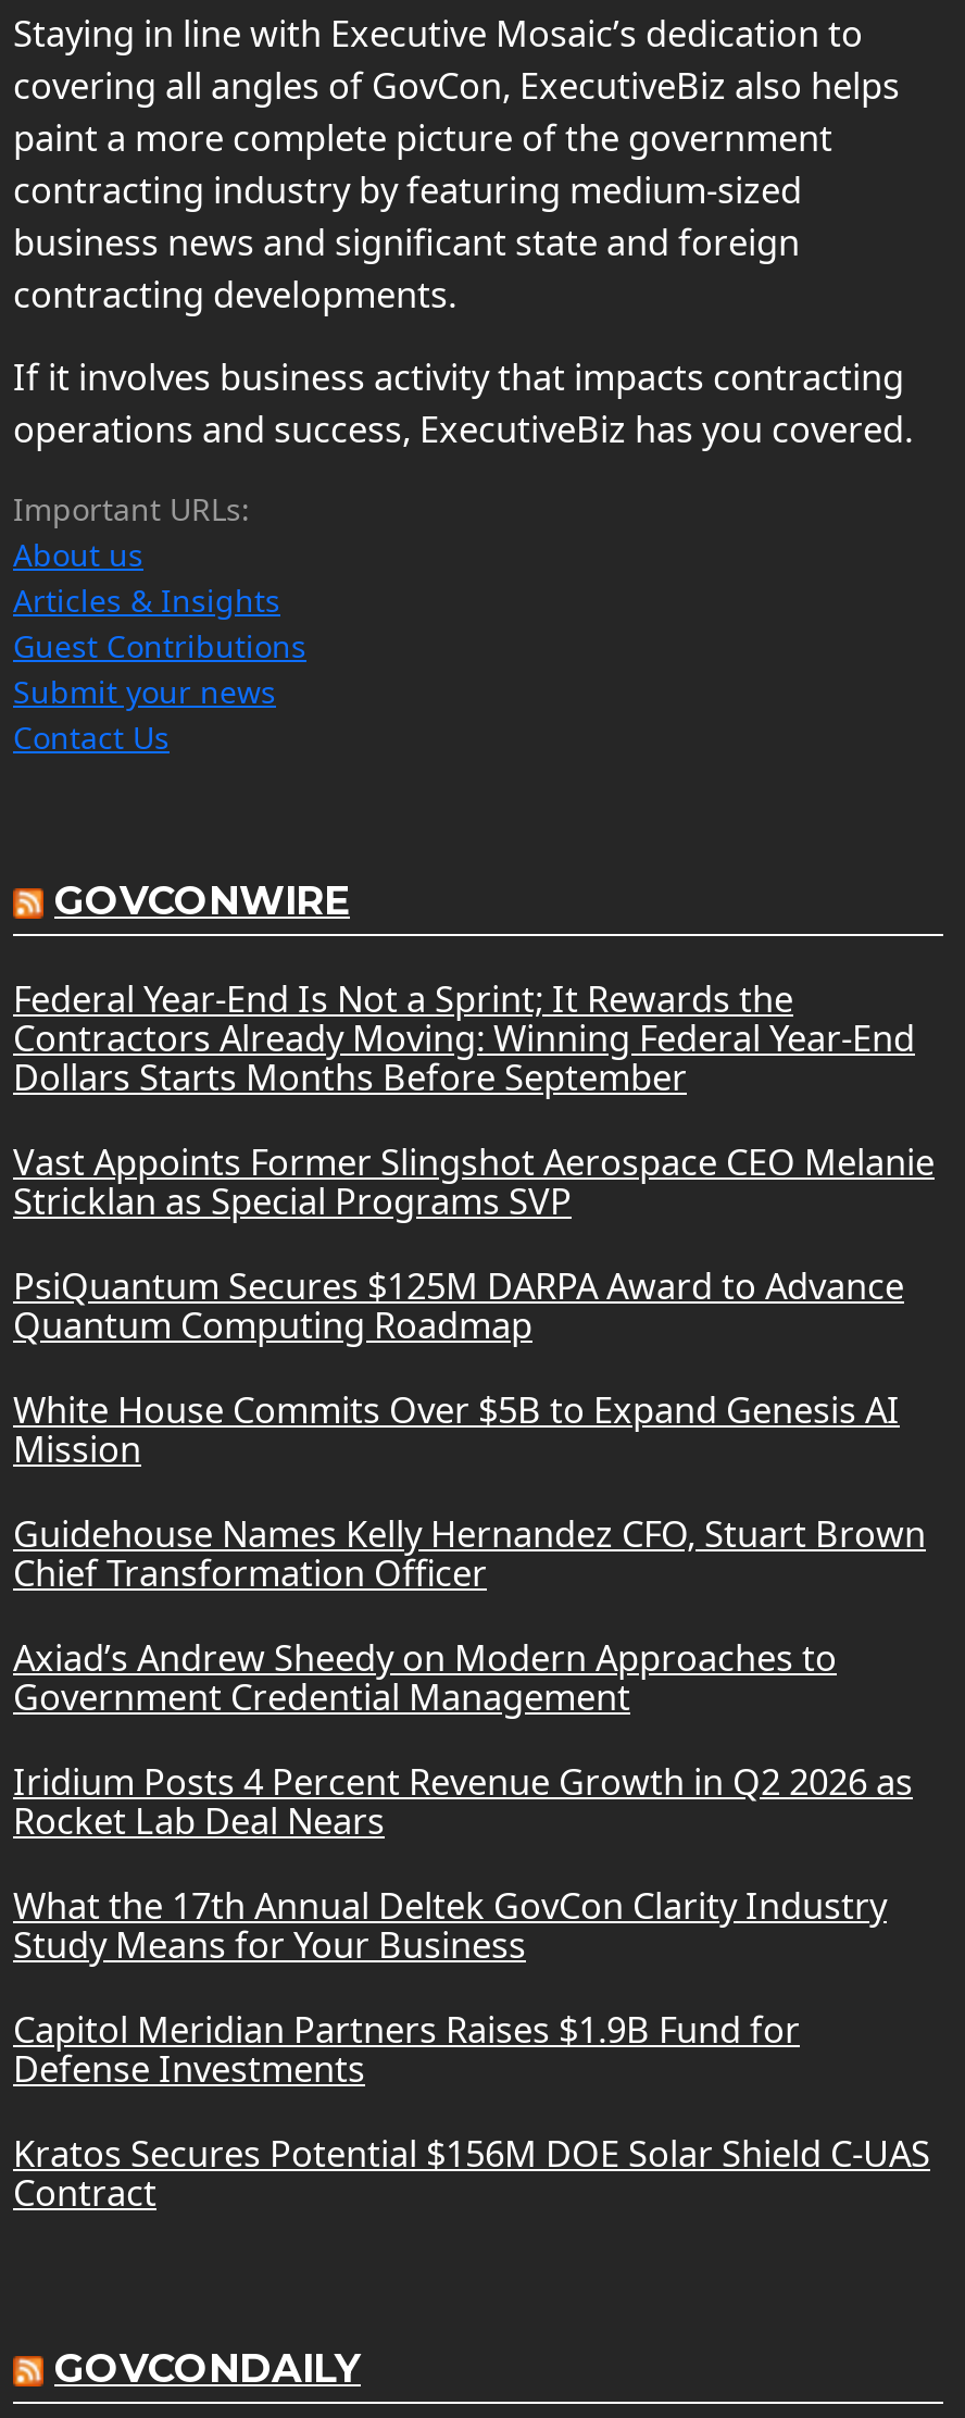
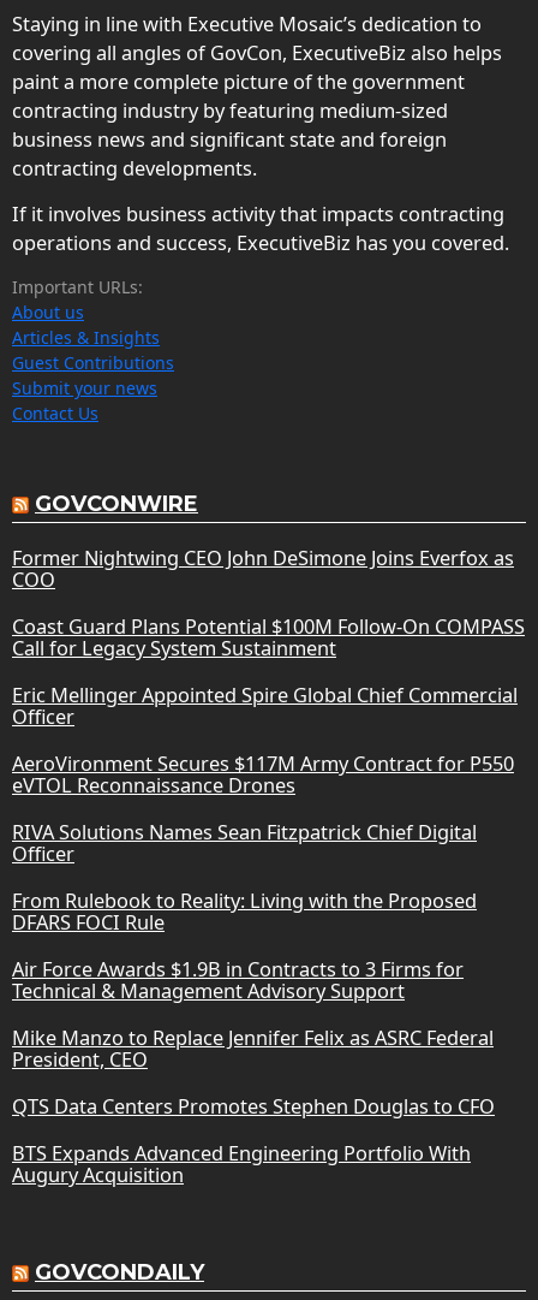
[13,975,915,1101] Federal Year-End Is Not a Sprint; It Rewards the | Contractors Already Moving: Winning Federal Year-End | Dollars Starts Months Before September -> [12,545,514,593] Former Nightwing CEO John DeSimone Joins Everfox as | COO
[13,1138,935,1225] Vast Appoints Former Slingshot Aerospace CEO Melanie | Stricklan as Special Programs SVP -> [12,613,525,661] Coast Guard Plans Potential $100M Follow-On COMPASS | Call for Legacy System Sustainment
[13,1262,904,1349] PsiQuantum Secures $125M DARPA Award to Advance | Quantum Computing Roadmap -> [12,682,518,730] Eric Mellinger Appointed Spire Global Chief Commercial | Officer
[13,1386,900,1473] White House Commits Over $5B to Expand Genesis AI | Mission -> [12,750,514,798] AeroVironment Secures $117M Army Contract for P550 | eVTOL Reconnaissance Drones
[13,1510,926,1597] Guidehouse Names Kelly Hernandez CFO, Stuart Brown | Chief Transformation Officer -> [12,819,477,867] RIVA Solutions Names Sean Fitzpatrick Chief Digital | Officer
[13,1634,837,1721] Axiad’s Andrew Sheedy on Modern Approaches to | Government Credential Management -> [12,887,477,935] From Rulebook to Reality: Living with the Proposed | DFARS FOCI Rule
[13,1758,913,1845] Iridium Posts 4 Percent Revenue Growth in Q2 2026 as | Rocket Lab Deal Nears -> [12,956,464,1004] Air Force Awards $1.9B in Contracts to 3 Firms for | Technical & Management Advisory Support
[13,1882,887,1969] What the 17th Annual Deltek GovCon Clarity Industry | Study Means for Your Business -> [12,1024,494,1073] Mike Manzo to Replace Jennifer Felix as ASRC Federal | President, CEO
[13,2006,800,2093] Capitol Meridian Partners Raises $1.9B Fund for | Defense Investments -> [12,1093,495,1119] QTS Data Centers Promotes Stephen Douglas to CFO
[13,2130,930,2217] Kratos Secures Potential $156M DOE Solar Shield C-UAS | Contract -> [12,1140,471,1188] BTS Expands Advanced Engineering Portfolio With | Augury Acquisition

